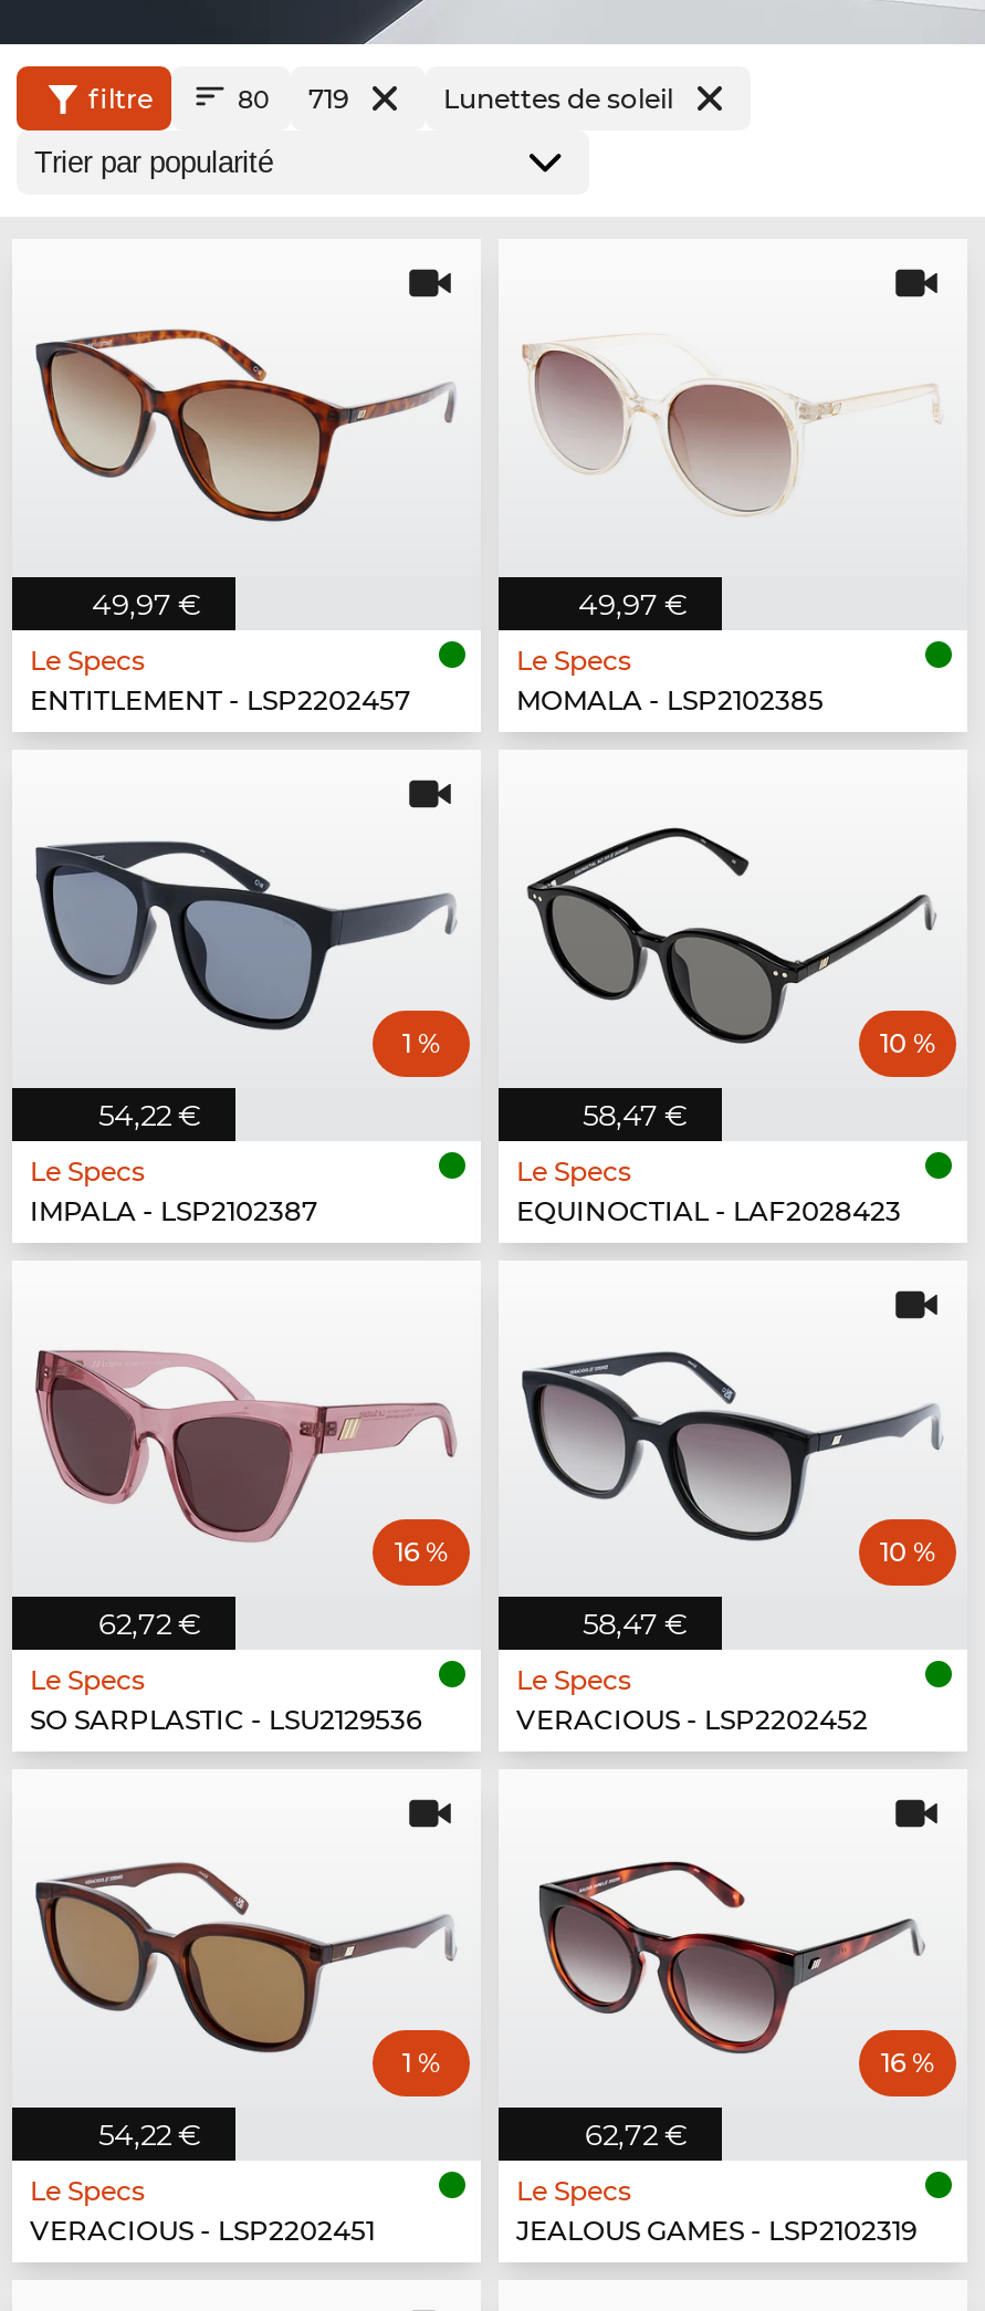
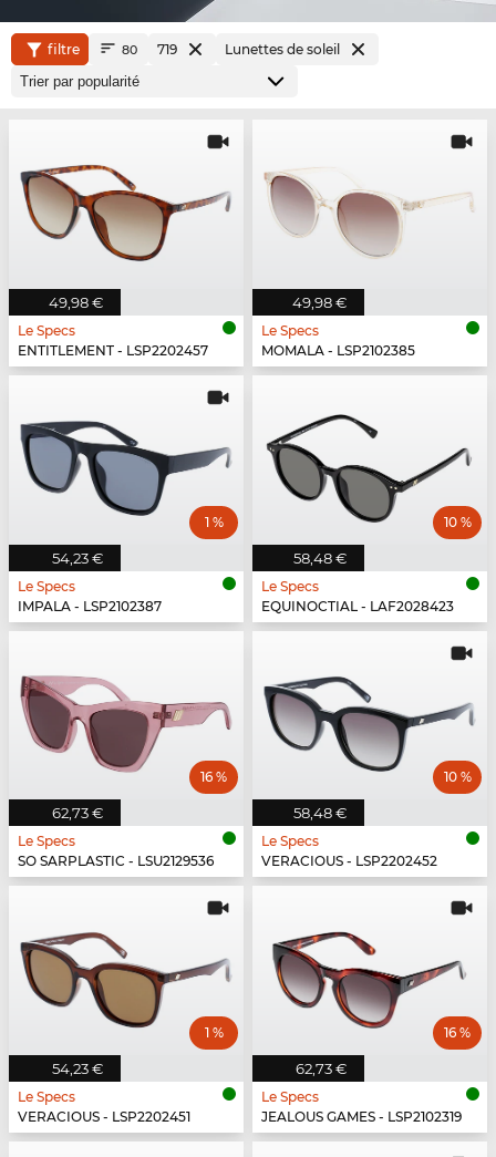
[92,586,202,621] 49,97 € -> [49,293,104,311] 49,98 €
[578,586,689,621] 49,97 € -> [292,293,348,311] 49,98 €
[98,1096,202,1131] 54,22 € -> [52,549,104,566] 54,23 €
[583,1096,689,1131] 58,47 € -> [293,549,348,566] 58,48 €
[98,1606,202,1642] 62,72 € -> [52,804,104,822] 62,73 €
[583,1606,689,1642] 58,47 € -> [293,804,348,822] 58,48 €
[98,2117,202,2152] 54,22 € -> [52,1060,104,1078] 54,23 €
[585,2117,689,2152] 62,72 € -> [296,1060,348,1078] 62,73 €

